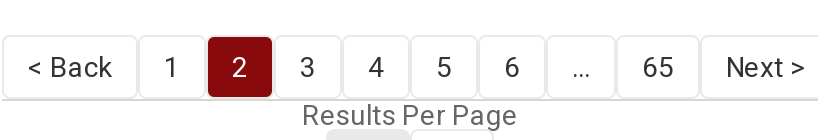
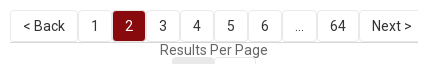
[642,51,674,83] 65 -> [330,18,346,34] 64

